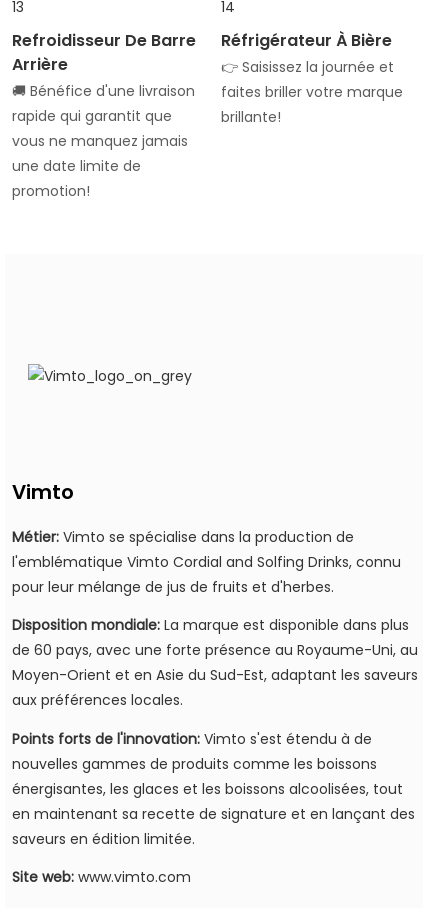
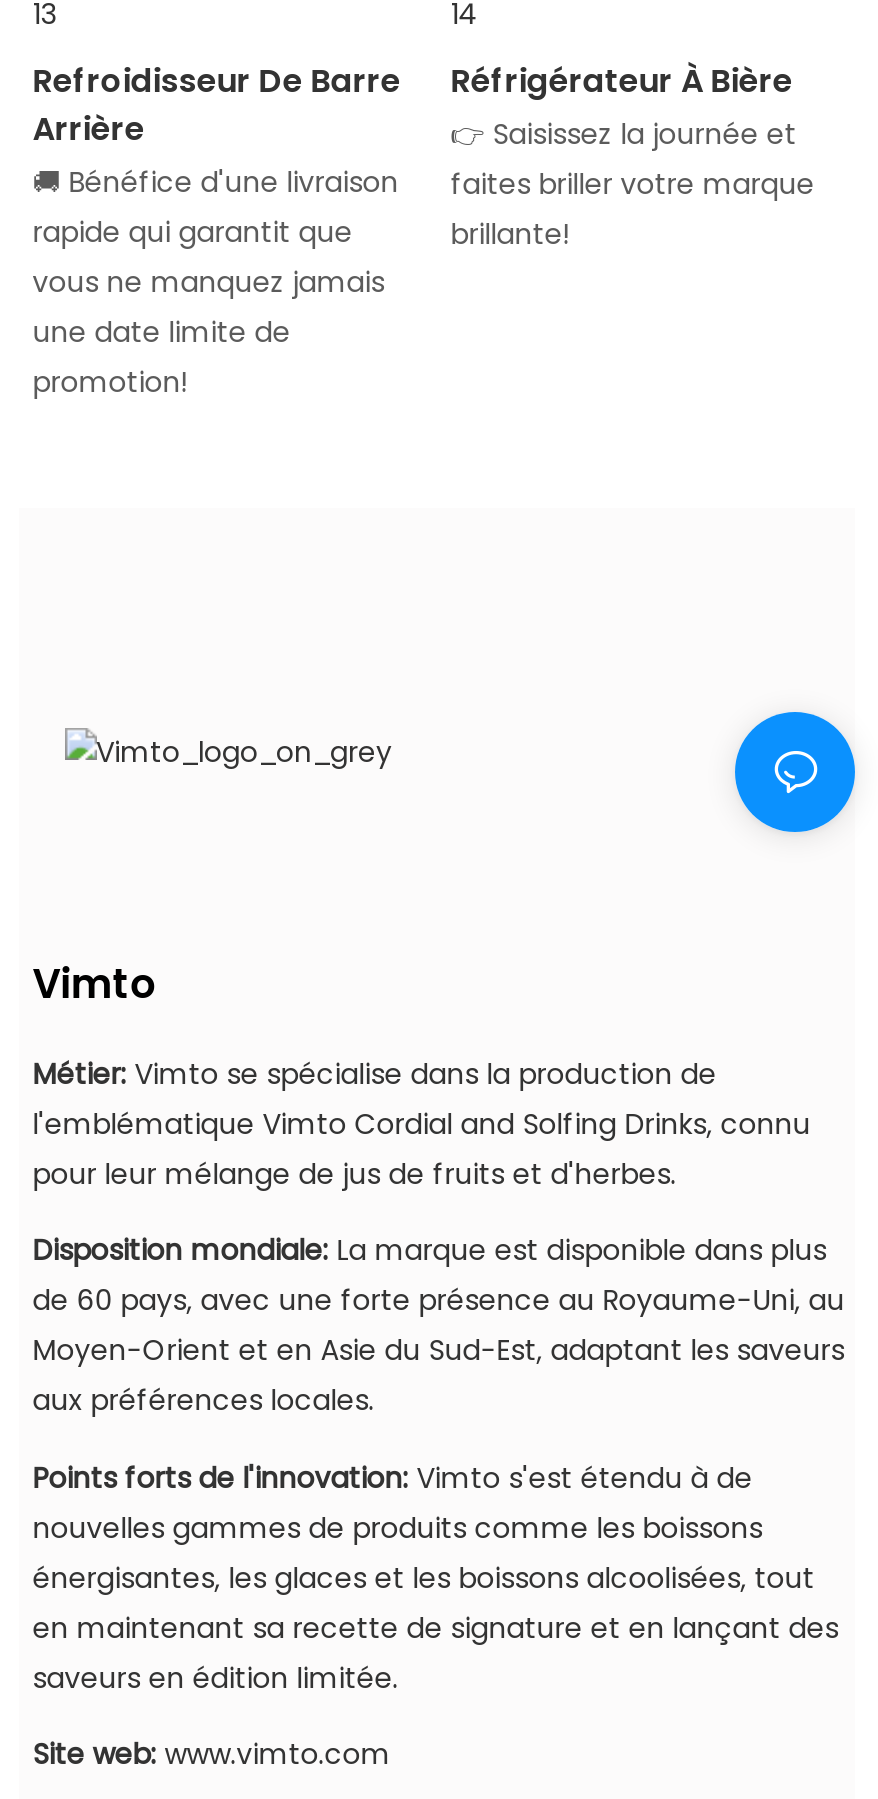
none -> [731,708,859,836] [image]

